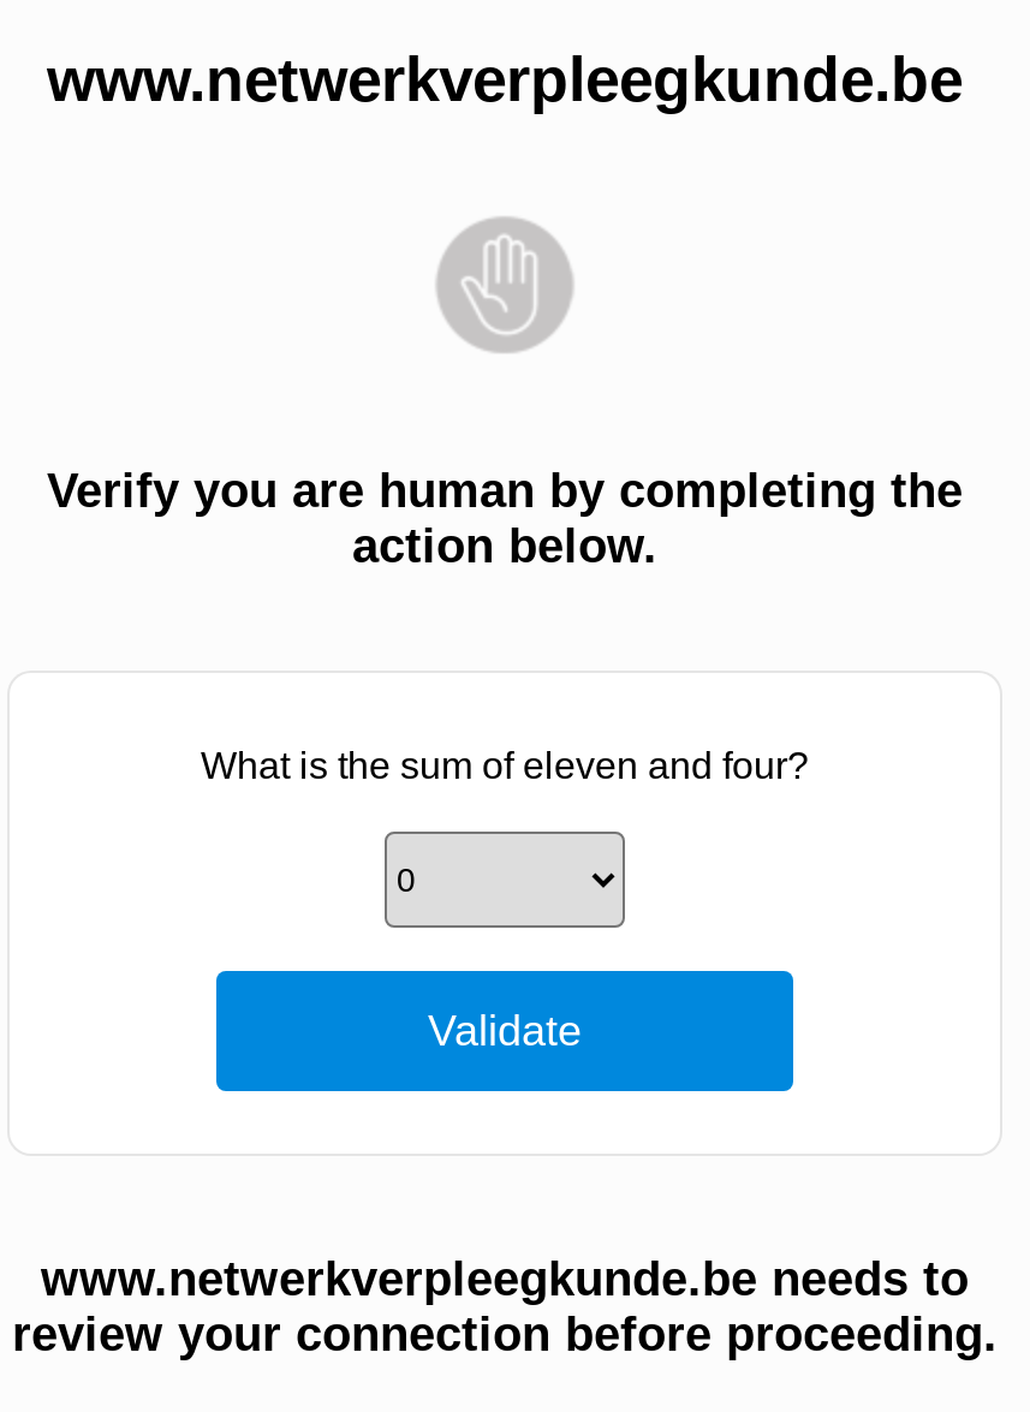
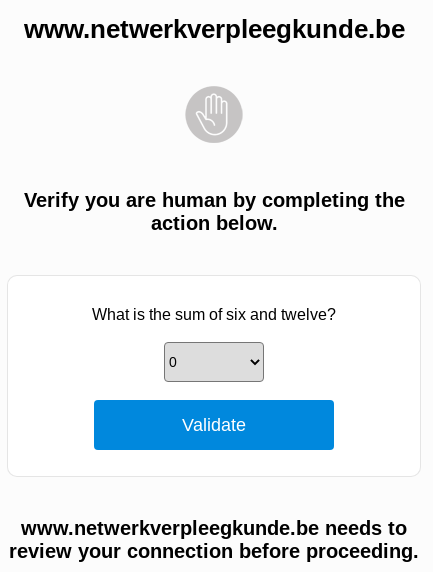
[201,745,809,786] What is the sum of eleven and four? -> [92,306,336,323] What is the sum of six and twelve?

